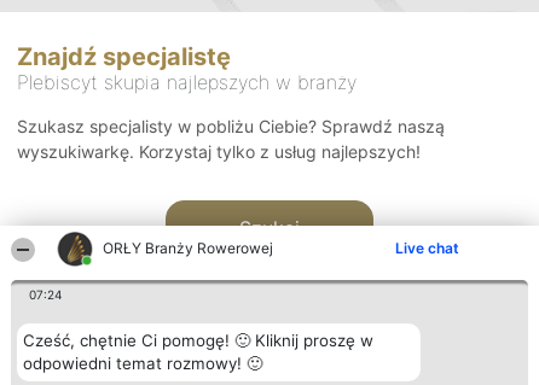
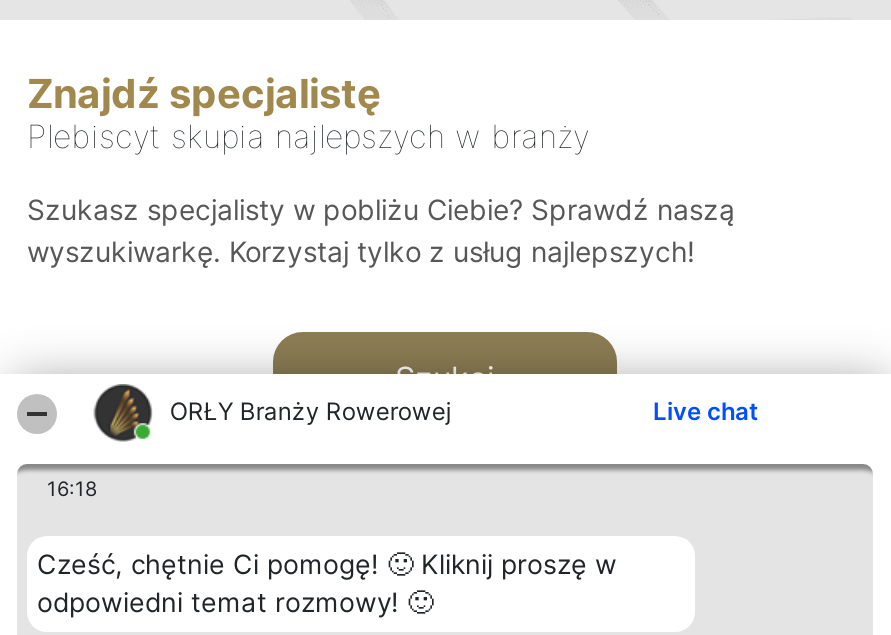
[29,287,62,302] 07:24 -> [47,476,97,500] 16:18

